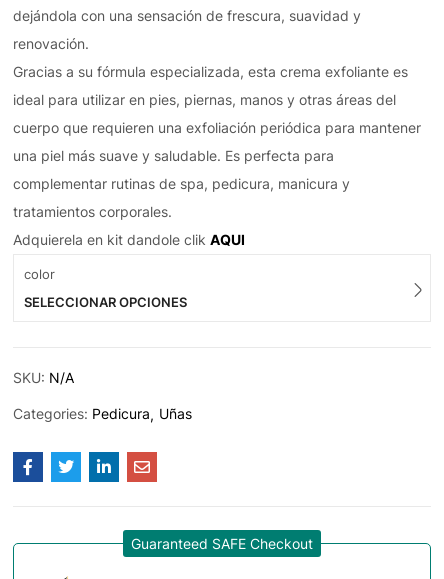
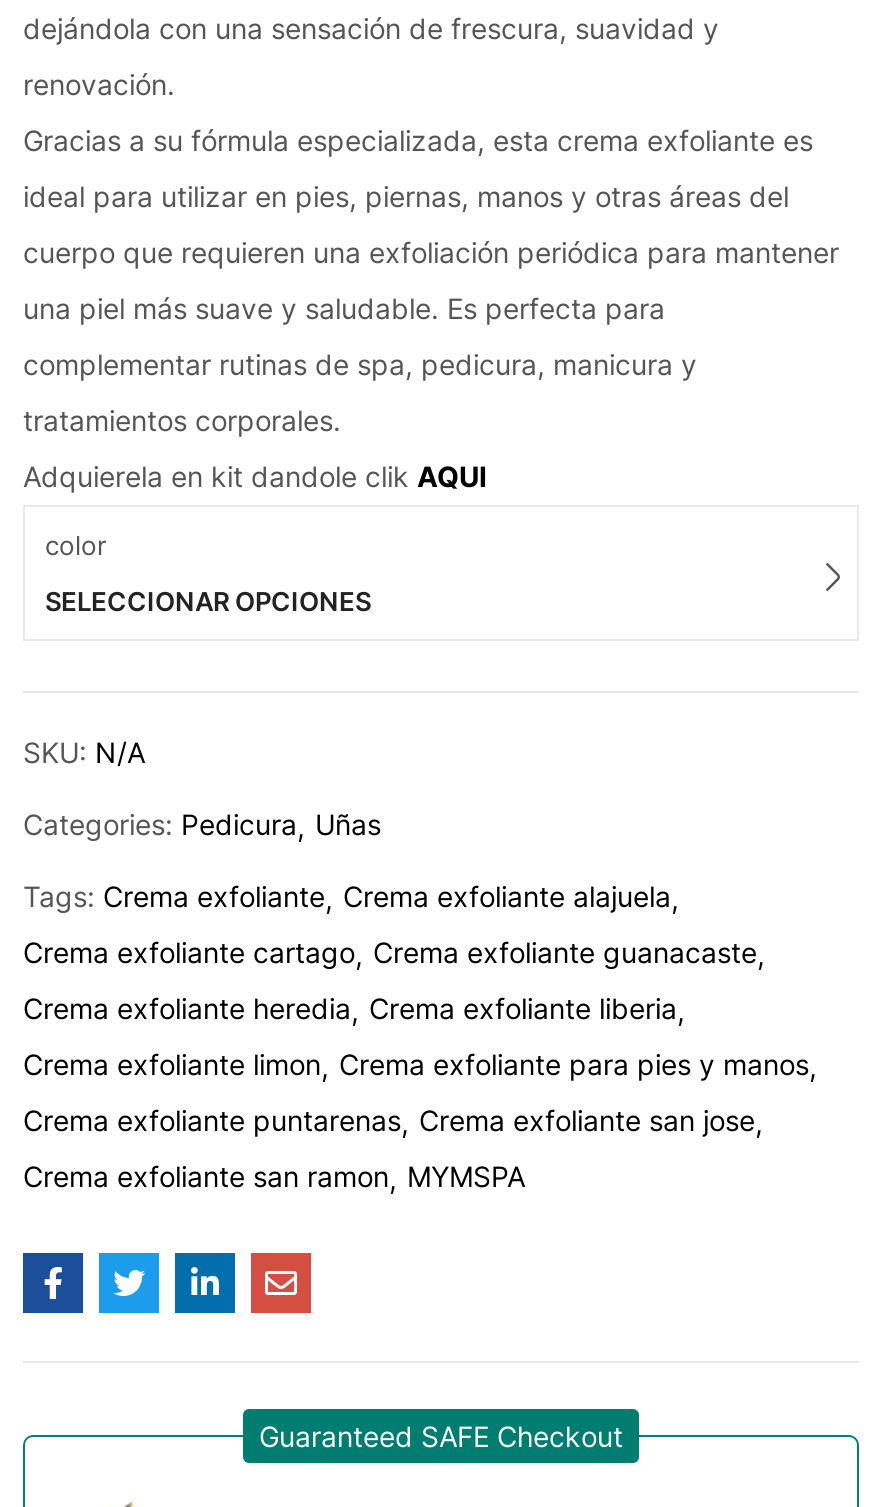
none -> [23,879,809,1193] Tags: Crema exfoliante Crema exfoliante alajuela | Crema exfoliante cartago Crema exfoliante guanacaste | Crema exfoliante heredia Crema exfoliante liberia | Crema exfoliante limon Crema exfoliante para pies y manos | Crema exfoliante puntarenas Crema exfoliante san jose | Crema exfoliante san ramon MYMSPA

